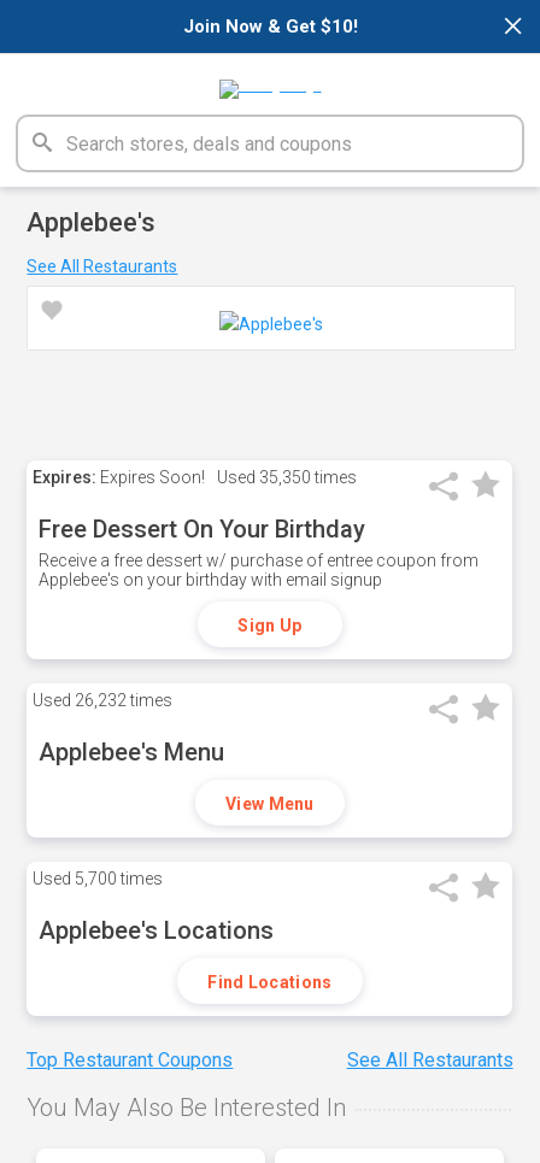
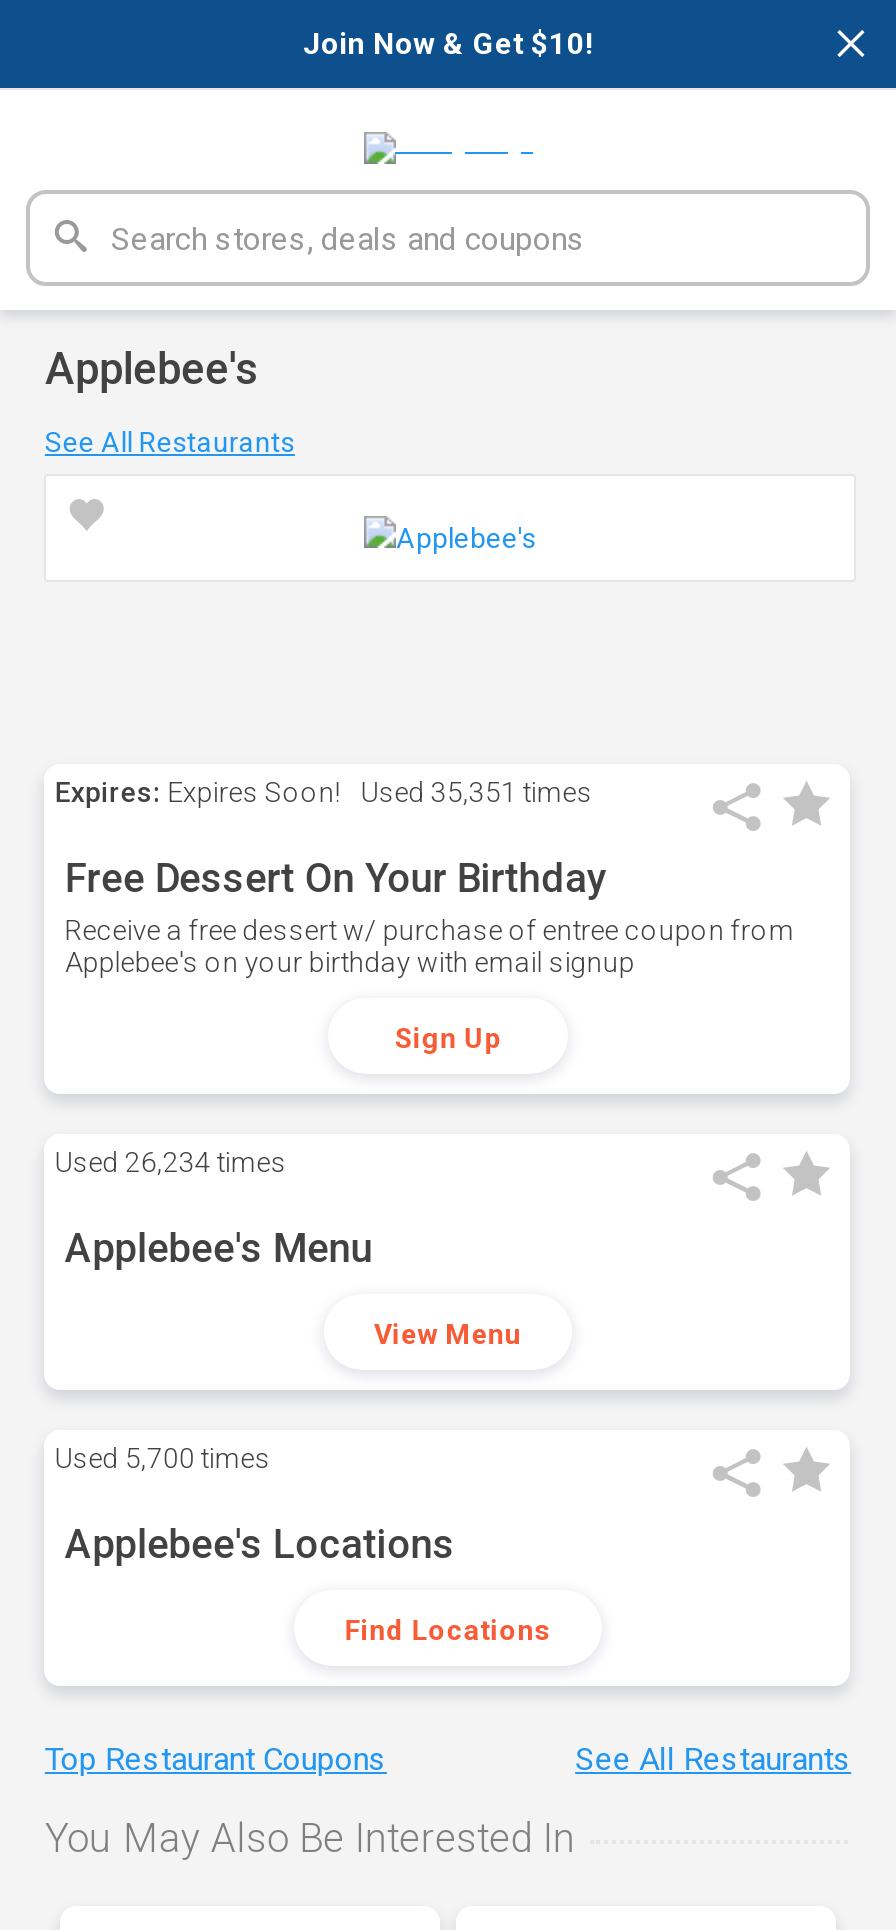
[33,468,357,487] Expires: Expires Soon! Used 35,350 times -> [55,776,593,808] Expires: Expires Soon! Used 35,351 times
[33,691,173,710] Used 26,232 times -> [55,1146,287,1178] Used 26,234 times

